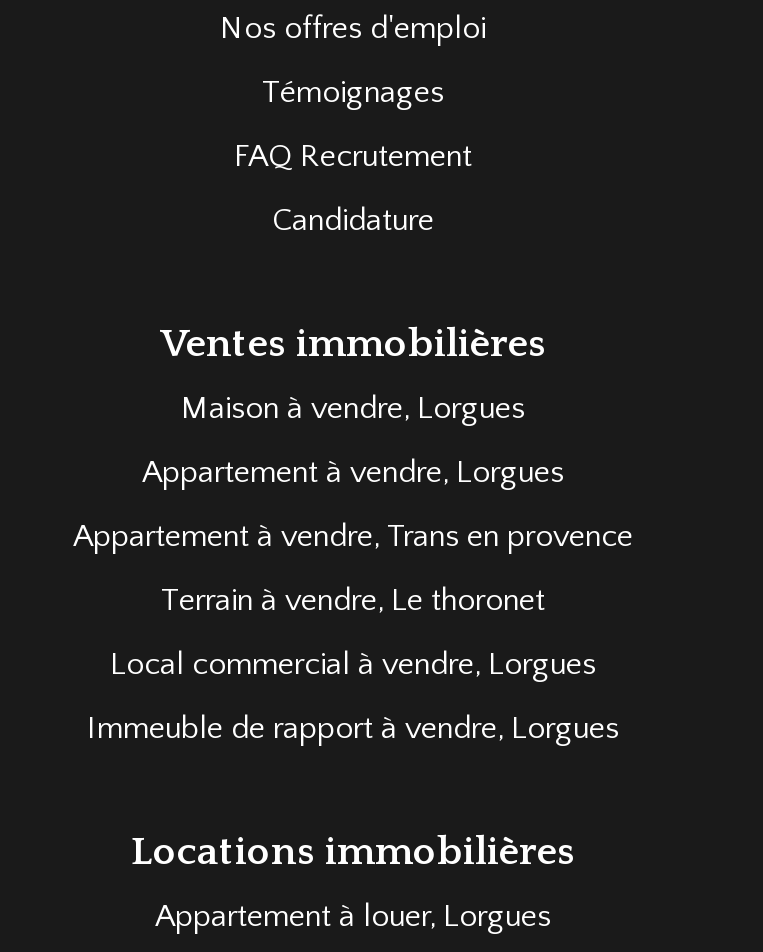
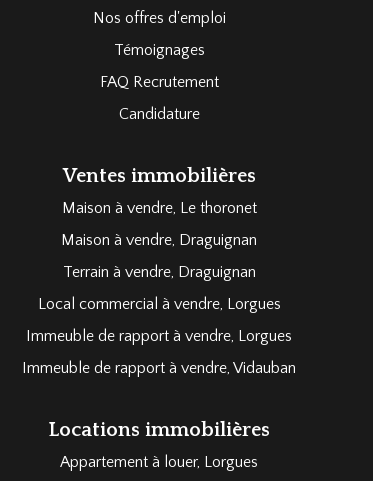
[73,390,633,618] Maison à vendre, Lorgues | Appartement à vendre, Lorgues | Appartement à vendre, Trans en provence | Terrain à vendre, Le thoronet -> [61,199,257,281] Maison à vendre, Le thoronet | Maison à vendre, Draguignan | Terrain à vendre, Draguignan
moved [87,646,619,746] -> [26,295,292,345]: Local commercial à vendre, Lorgues | Immeuble de rapport à vendre, Lorgues
none -> [22,359,296,377] Immeuble de rapport à vendre, Vidauban

